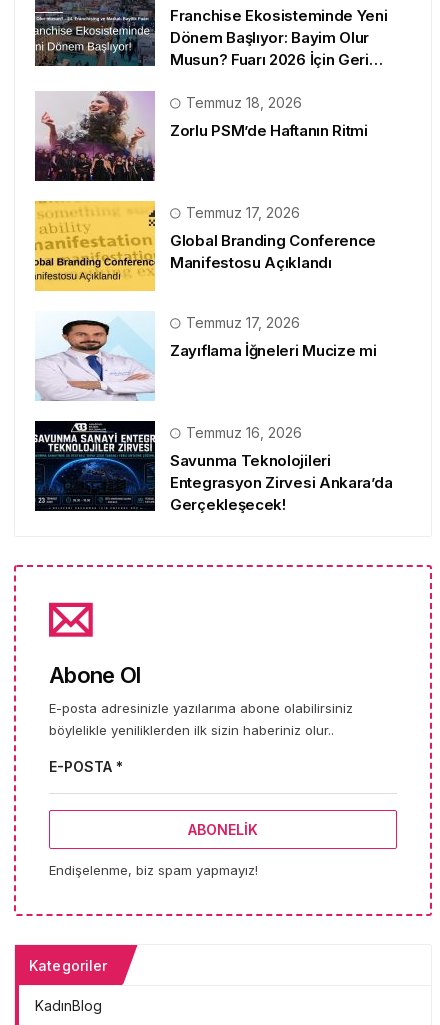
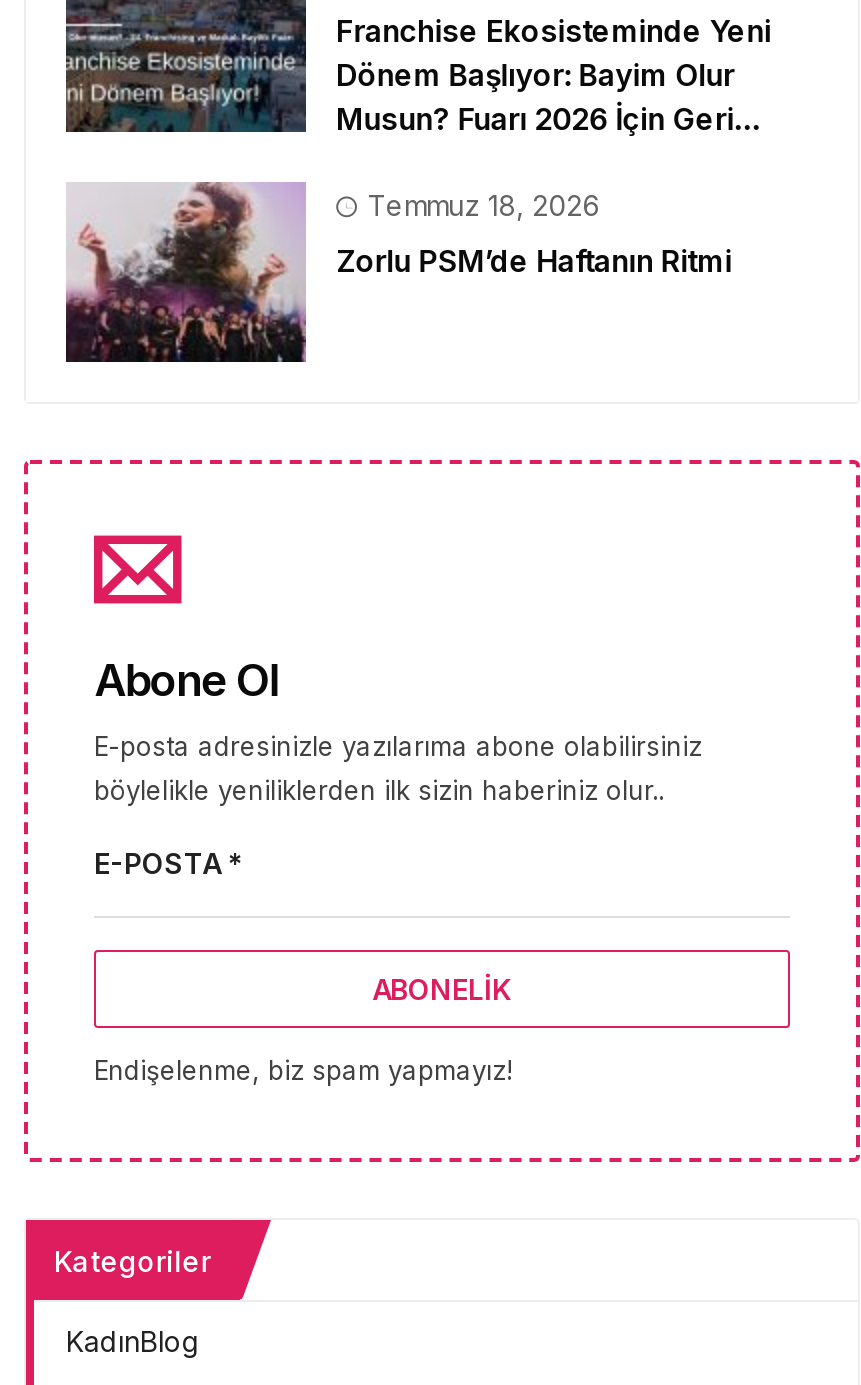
[34,200,377,360] [image] | Temmuz 17, 2026 | Global Branding Conference | Manifestosu Açıklandı | Temmuz 17, 2026 | Zayıflama İğneleri Mucize mi -> none
[35,313,392,514] [image] | Temmuz 16, 2026 | Savunma Teknolojileri | Entegrasyon Zirvesi Ankara’da | Gerçekleşecek! -> none
[34,420,156,514] [image] -> none

